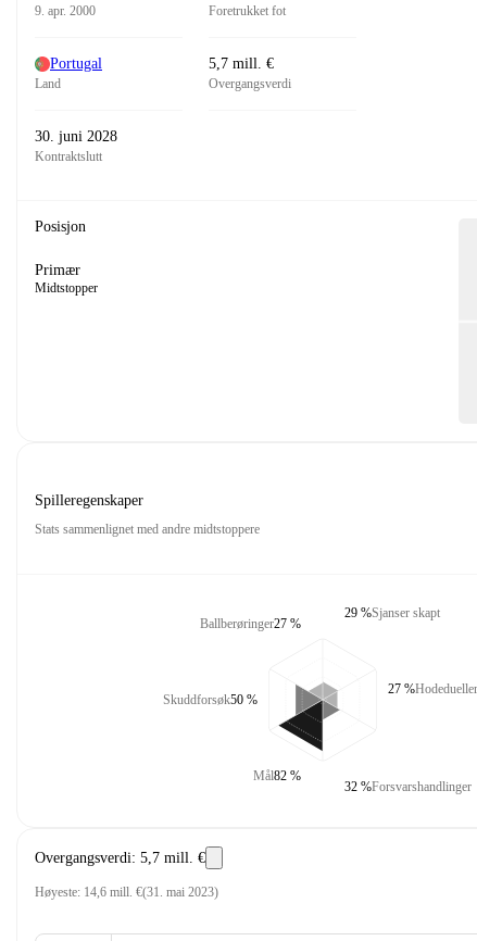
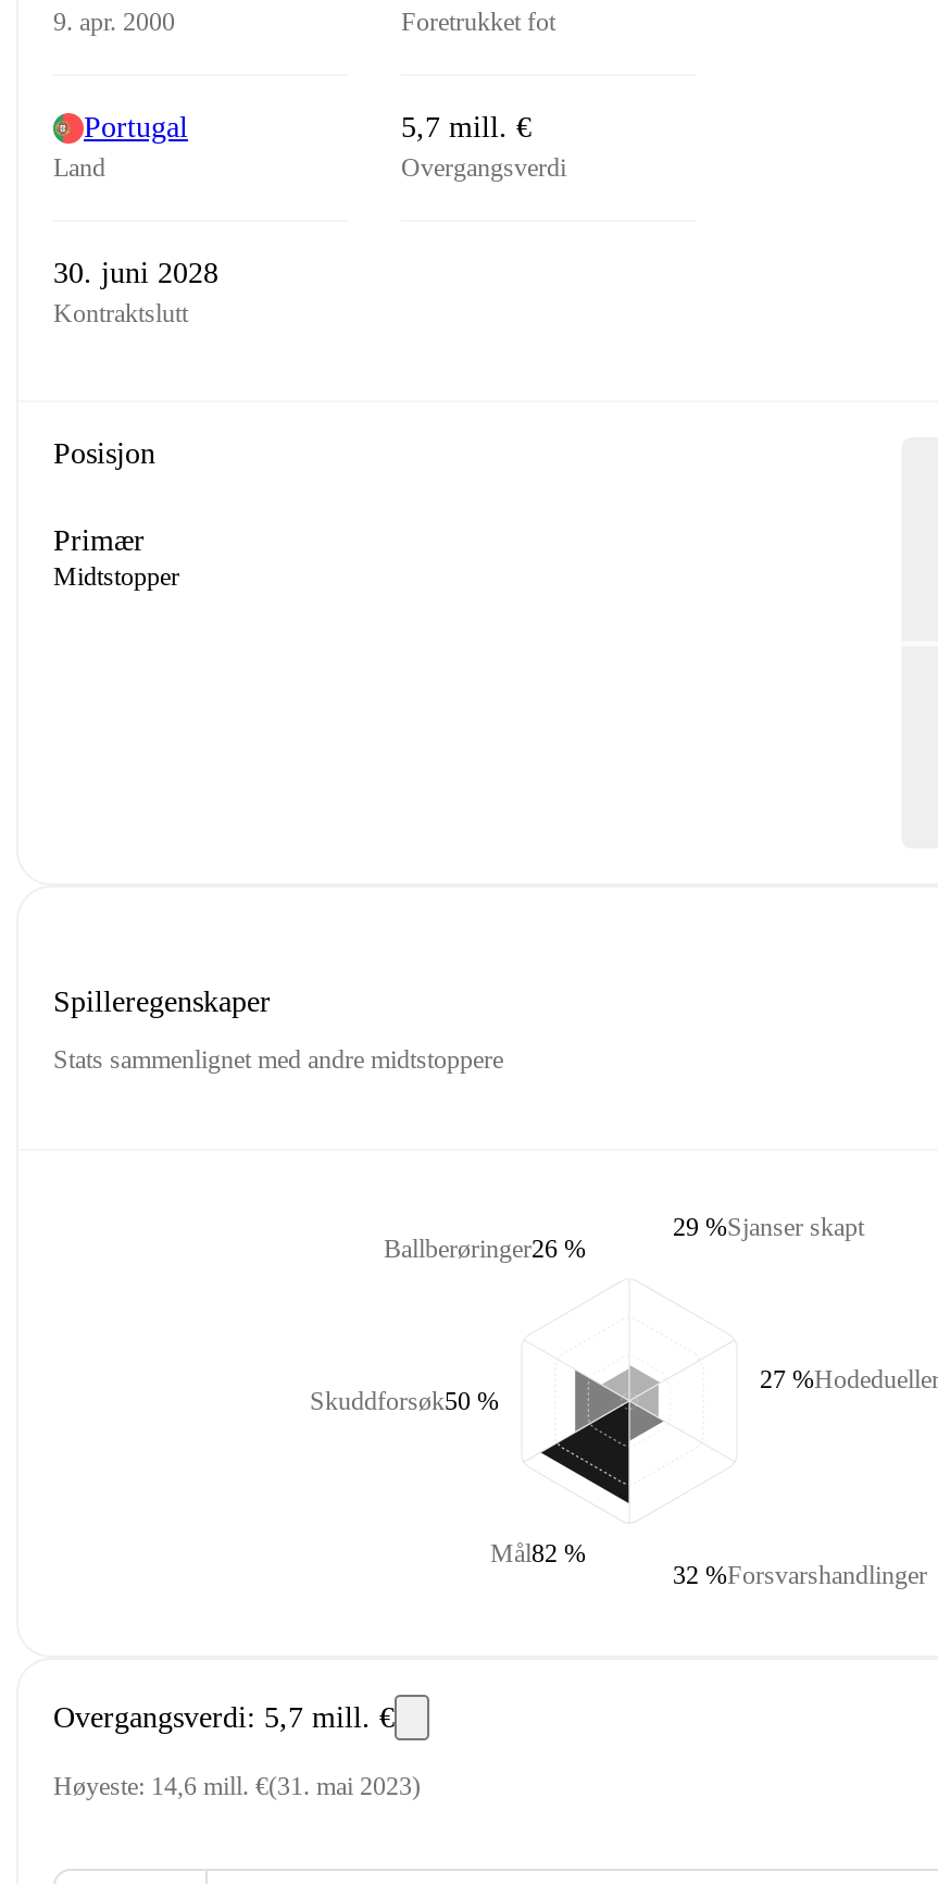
[200,616,301,631] Ballberøringer27 % -> [384,1232,586,1263] Ballberøringer26 %

